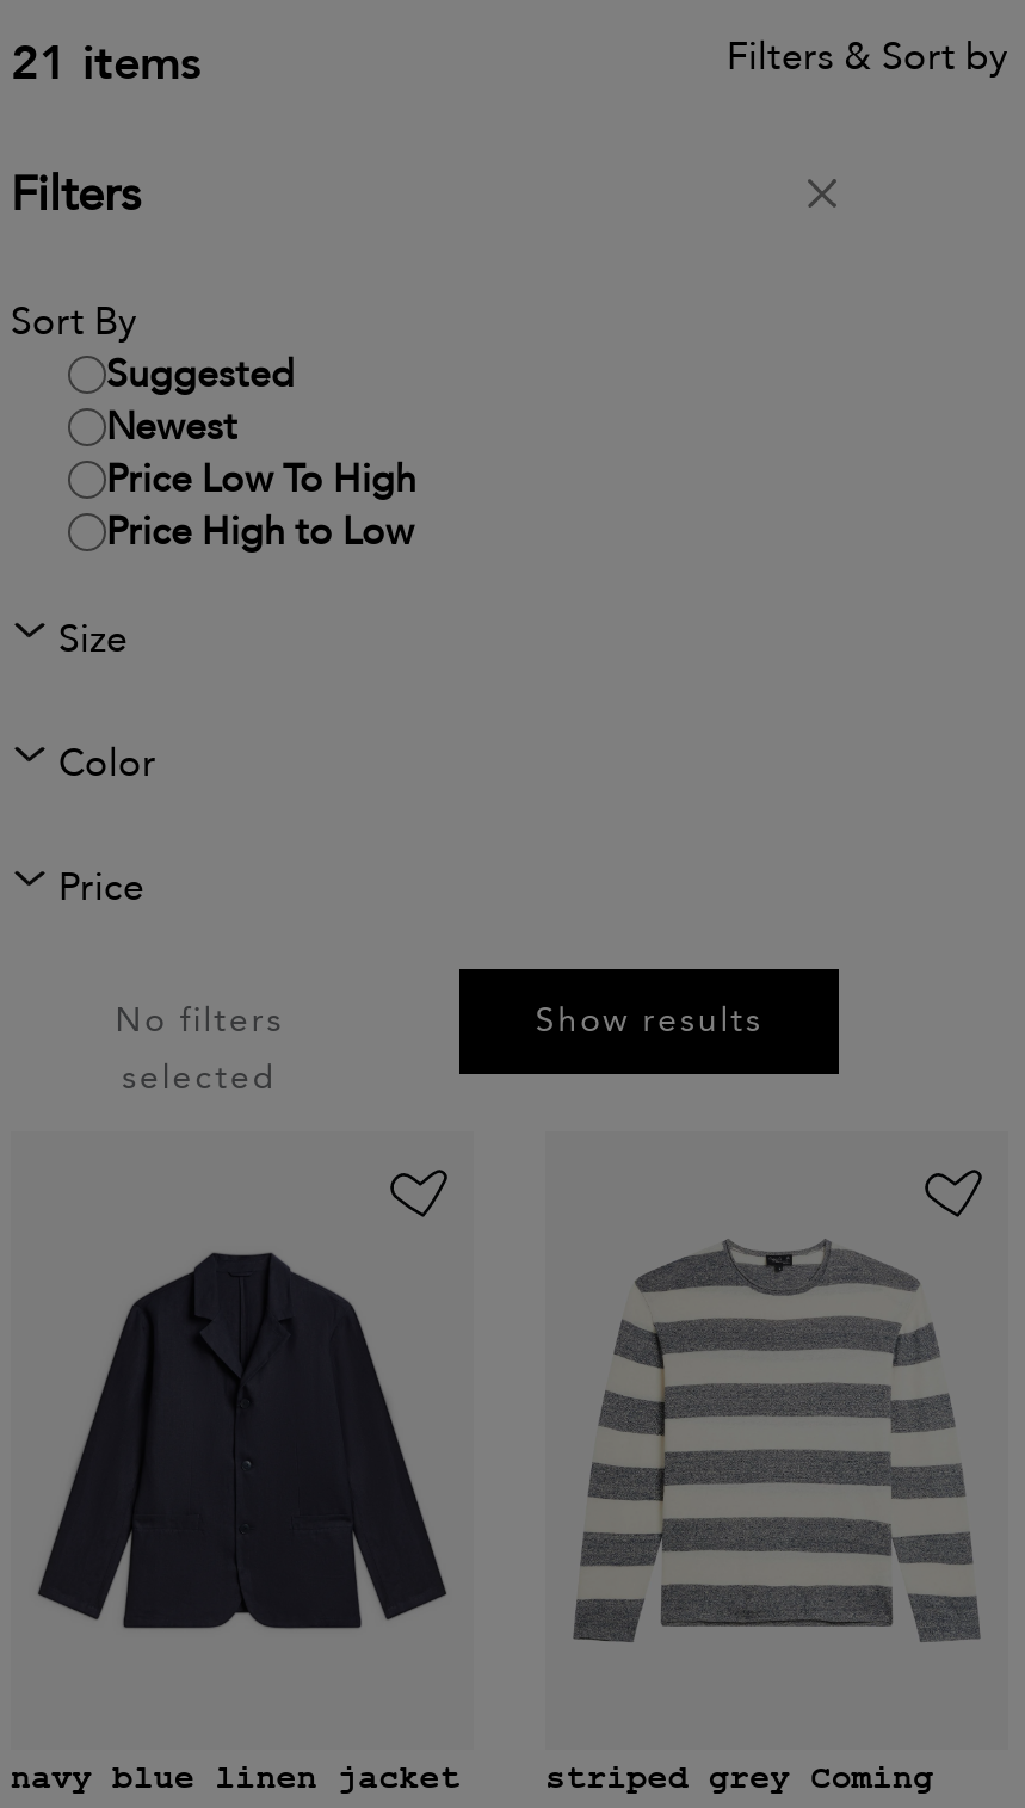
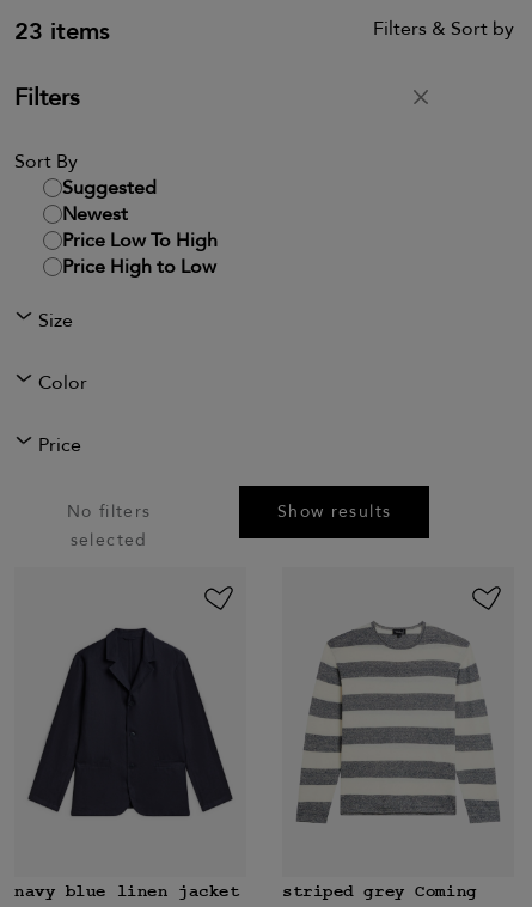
[11,31,202,95] 21 items -> [14,16,110,48] 23 items

